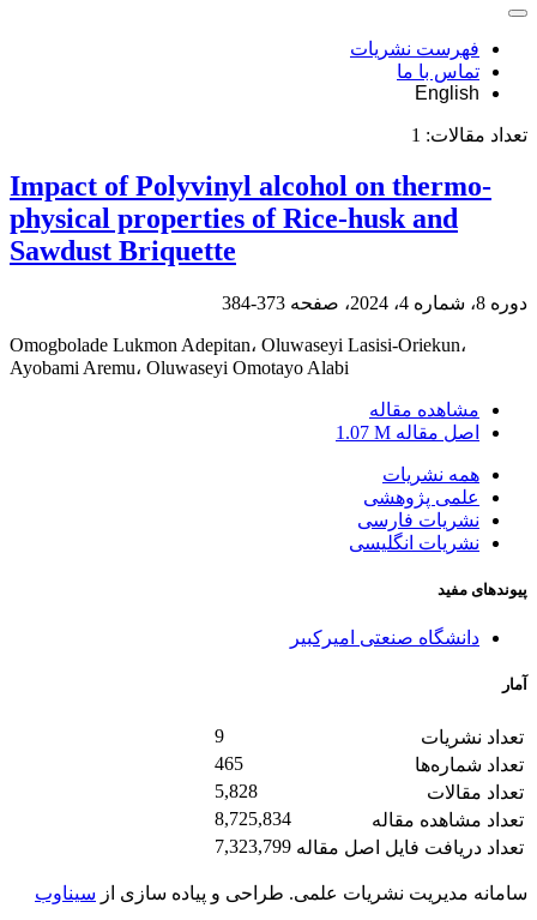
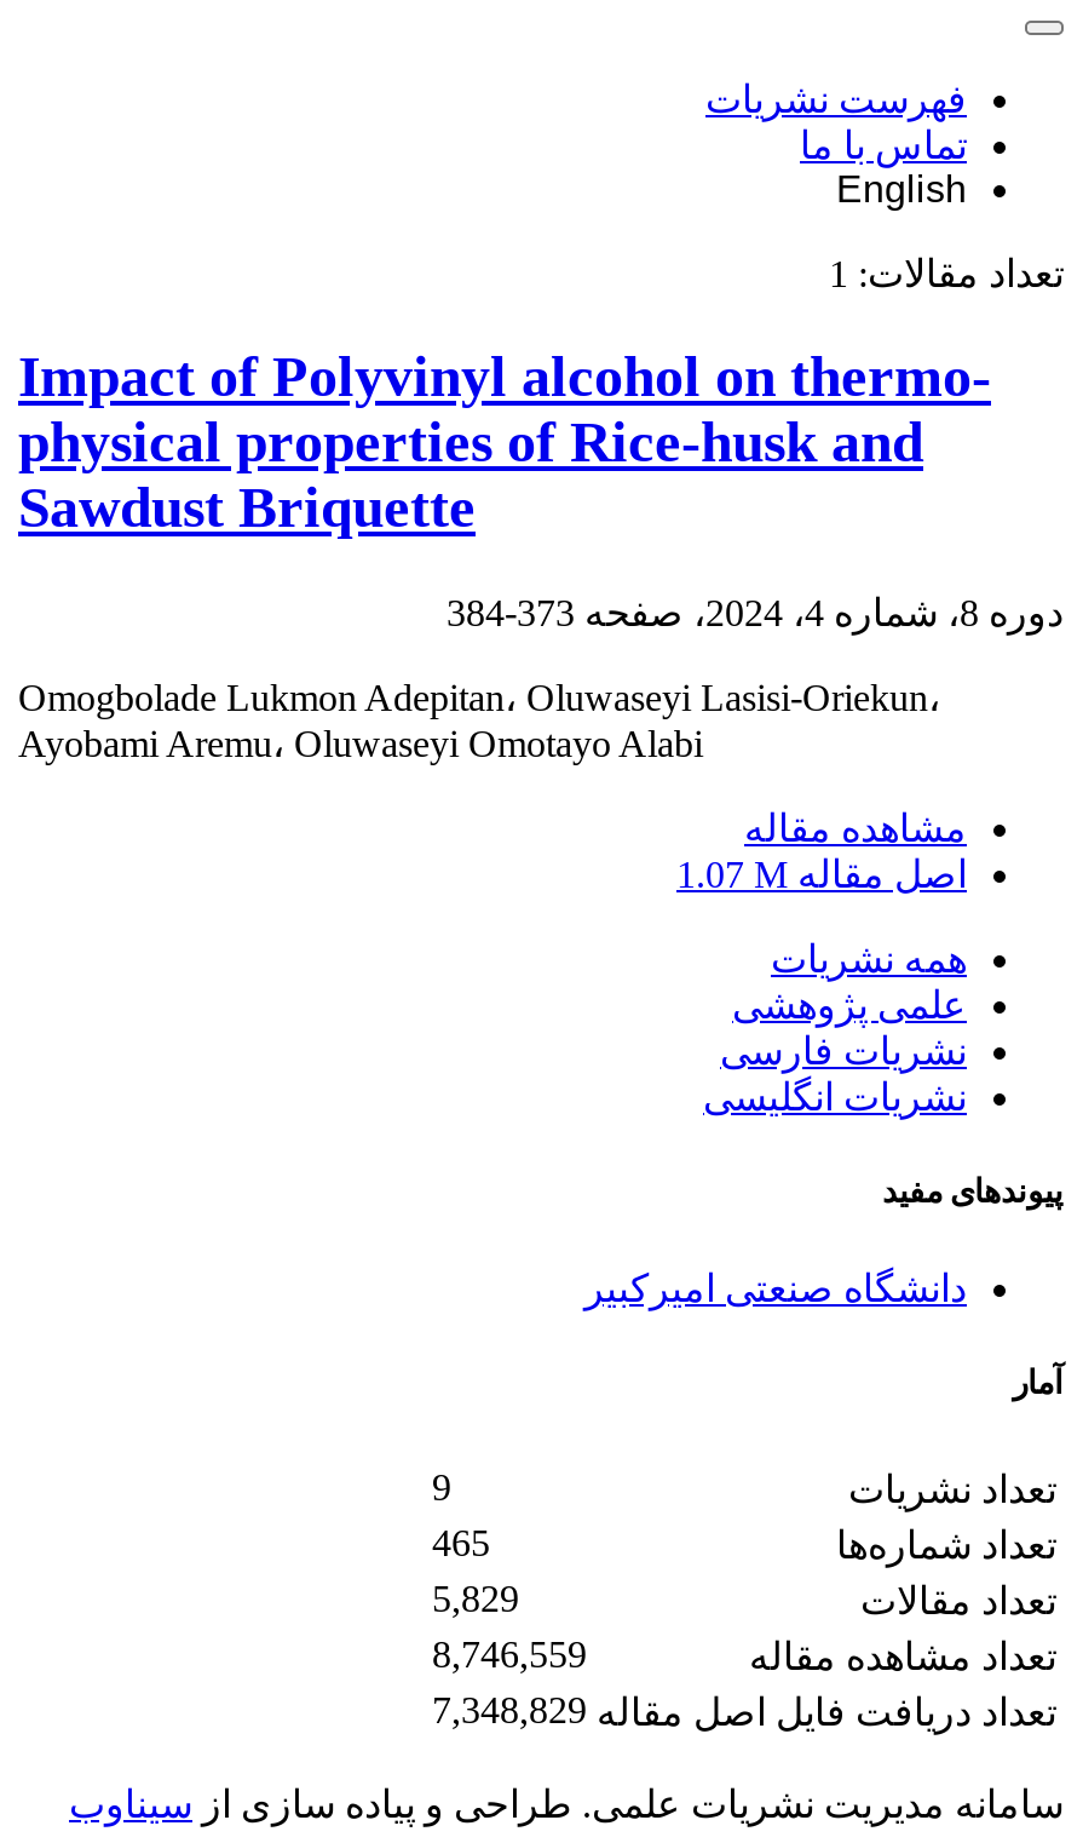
[215,780,258,801] 5,828 -> [432,1577,519,1618] 5,829
[215,808,291,828] 8,725,834 -> [432,1632,587,1673] 8,746,559
[215,835,524,857] تعداد دریافت فایل اصل مقاله 7,323,799 -> [432,1688,1056,1732] تعداد دریافت فایل اصل مقاله 7,348,829

